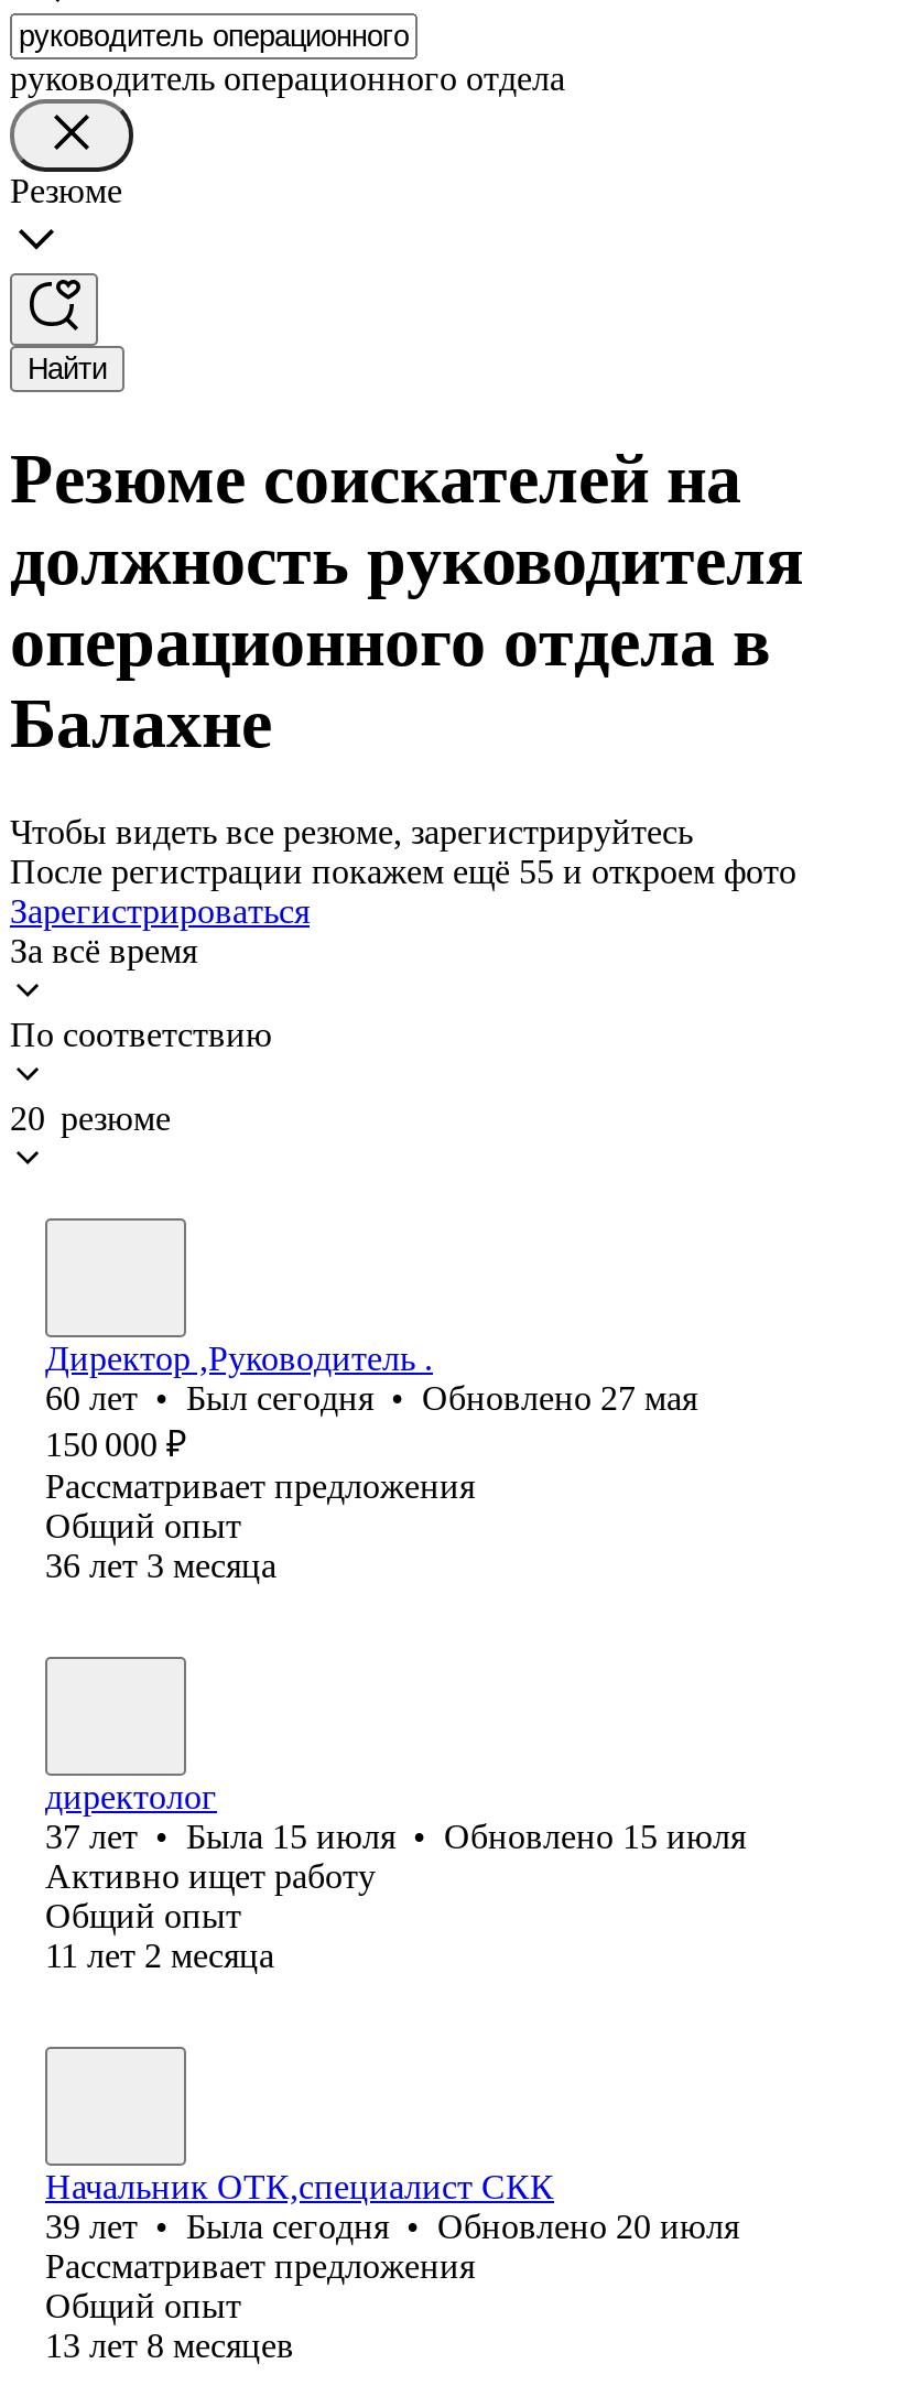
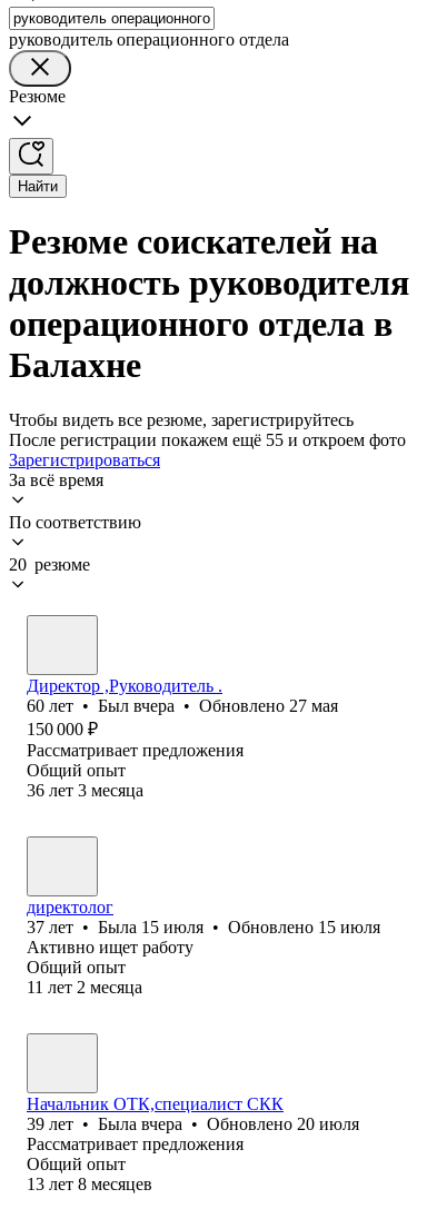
[45,1379,697,1416] 60 лет • Был сегодня • Обновлено 27 мая -> [27,696,338,715] 60 лет • Был вчера • Обновлено 27 мая
[45,2207,739,2245] 39 лет • Была сегодня • Обновлено 20 июля -> [27,1114,359,1133] 39 лет • Была вчера • Обновлено 20 июля

